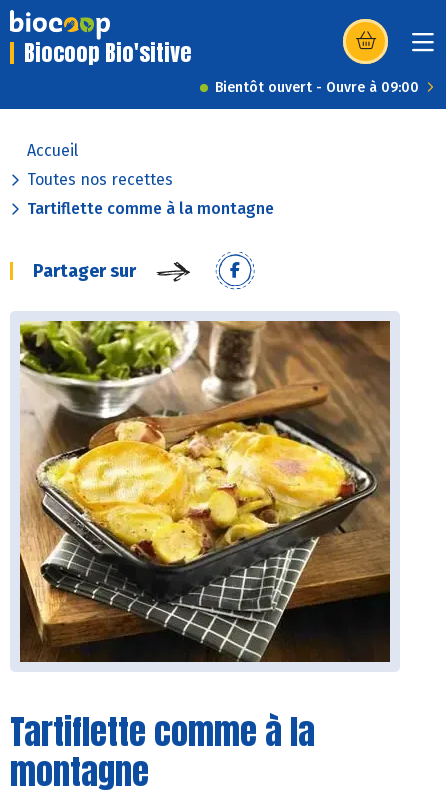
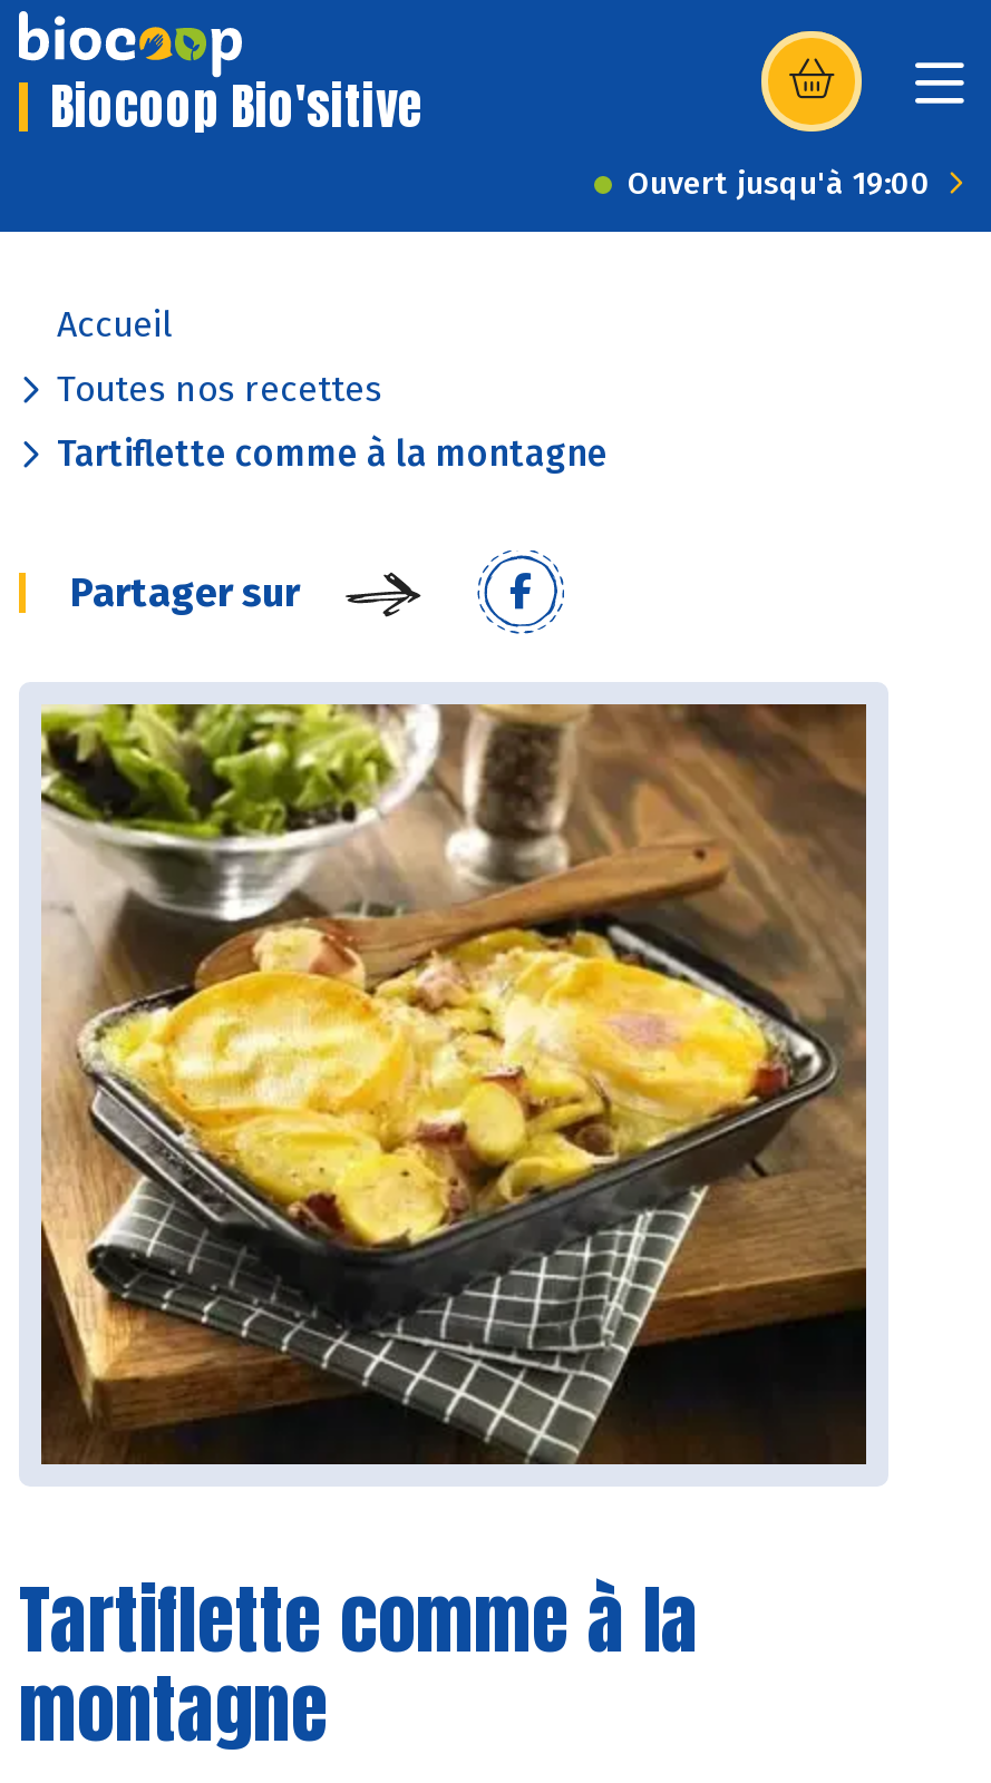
[215,79,419,96] Bientôt ouvert - Ouvre à 09:00 -> [628,165,931,203] Ouvert jusqu'à 19:00

